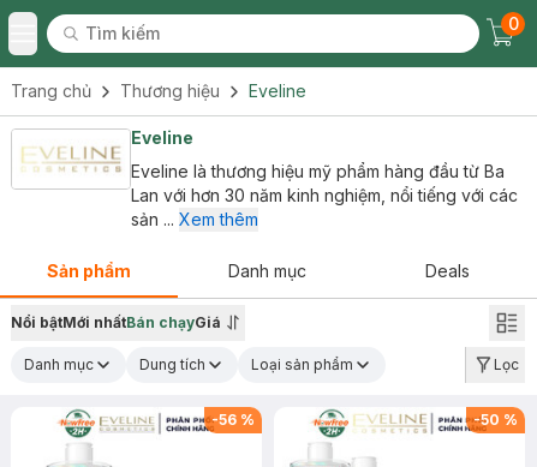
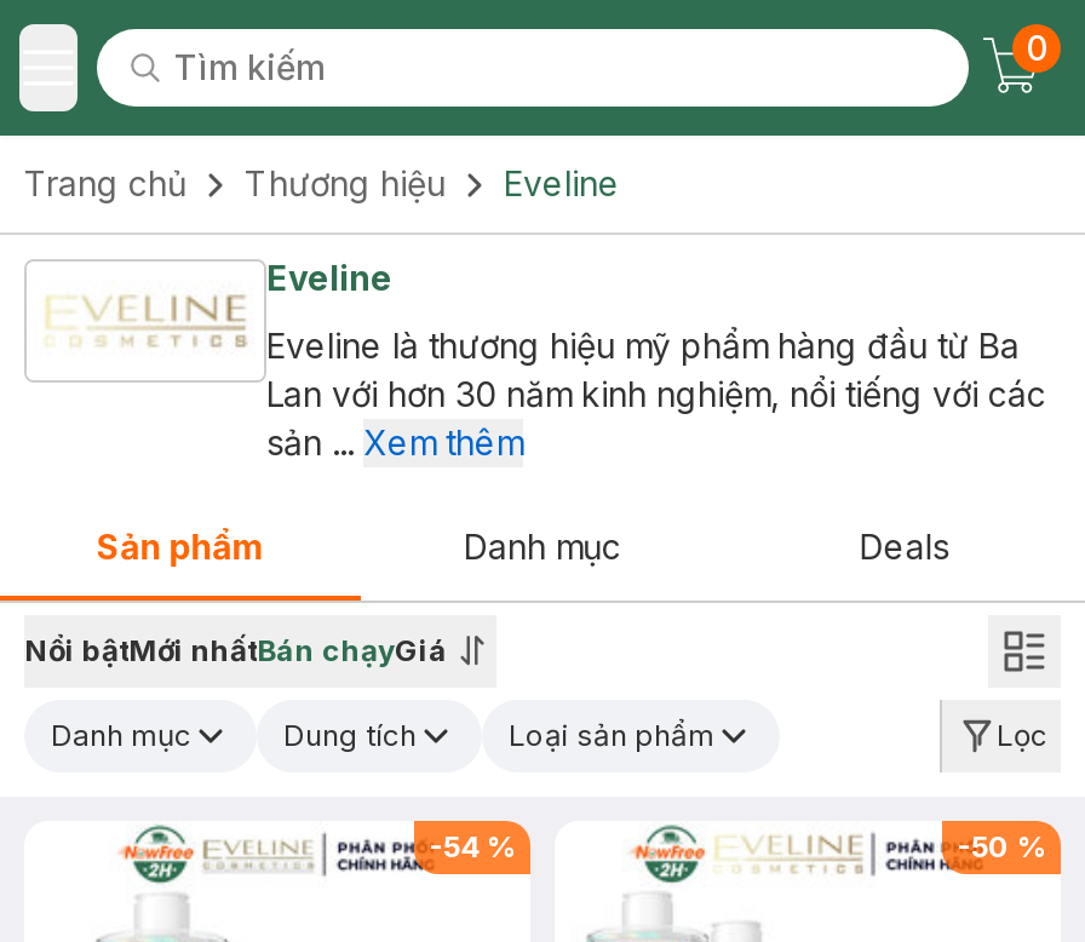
[211,411,255,429] -56% -> [429,828,516,865] -54%

